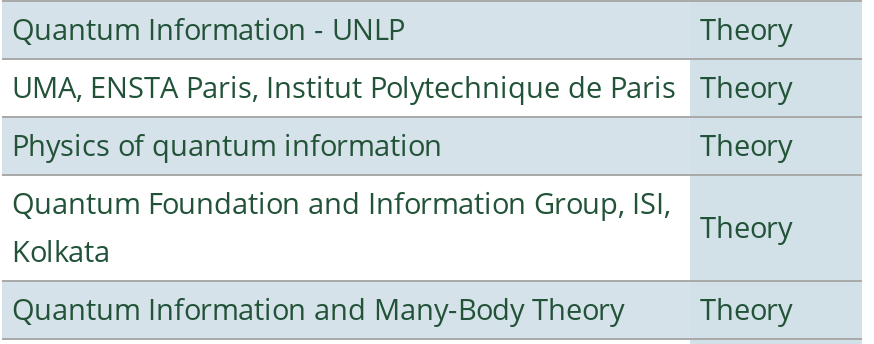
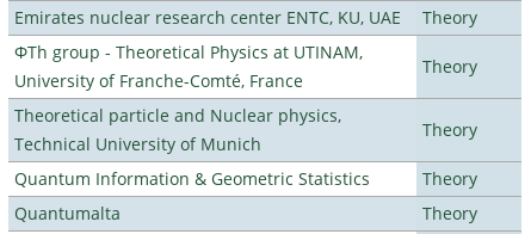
[12,10,404,48] Quantum Information - UNLP -> [14,6,401,29] Emirates nuclear research center ENTC, KU, UAE
[12,68,676,106] UMA, ENSTA Paris, Institut Polytechnique de Paris -> [14,41,363,92] ΦTh group - Theoretical Physics at UTINAM, | University of Franche-Comté, France
[12,126,442,164] Physics of quantum information -> [14,104,341,155] Theoretical particle and Nuclear physics, | Technical University of Munich
[12,184,670,270] Quantum Foundation and Information Group, ISI, | Kolkata -> [14,167,370,190] Quantum Information & Geometric Statistics
[12,290,624,328] Quantum Information and Many-Body Theory -> [14,202,121,224] Quantumalta

